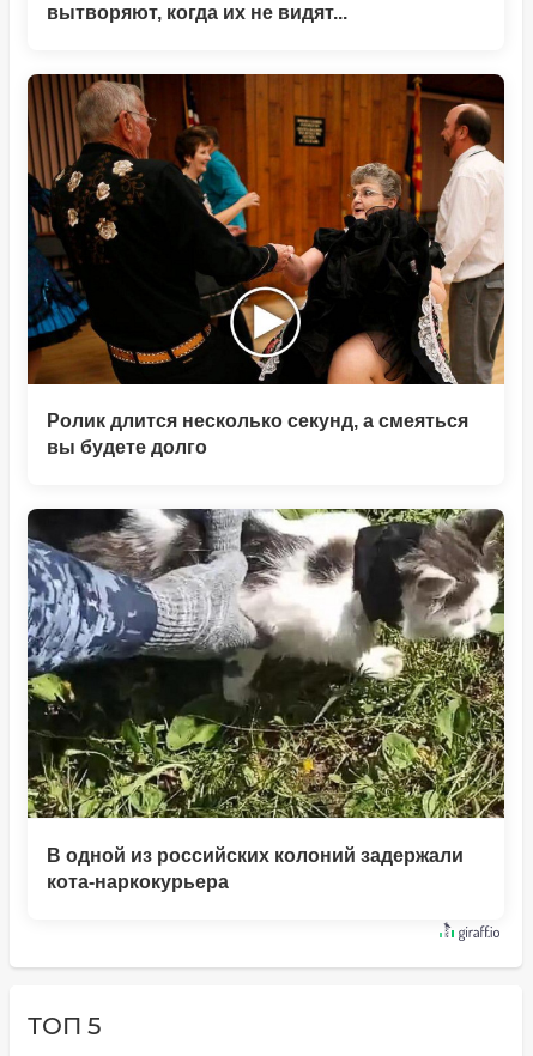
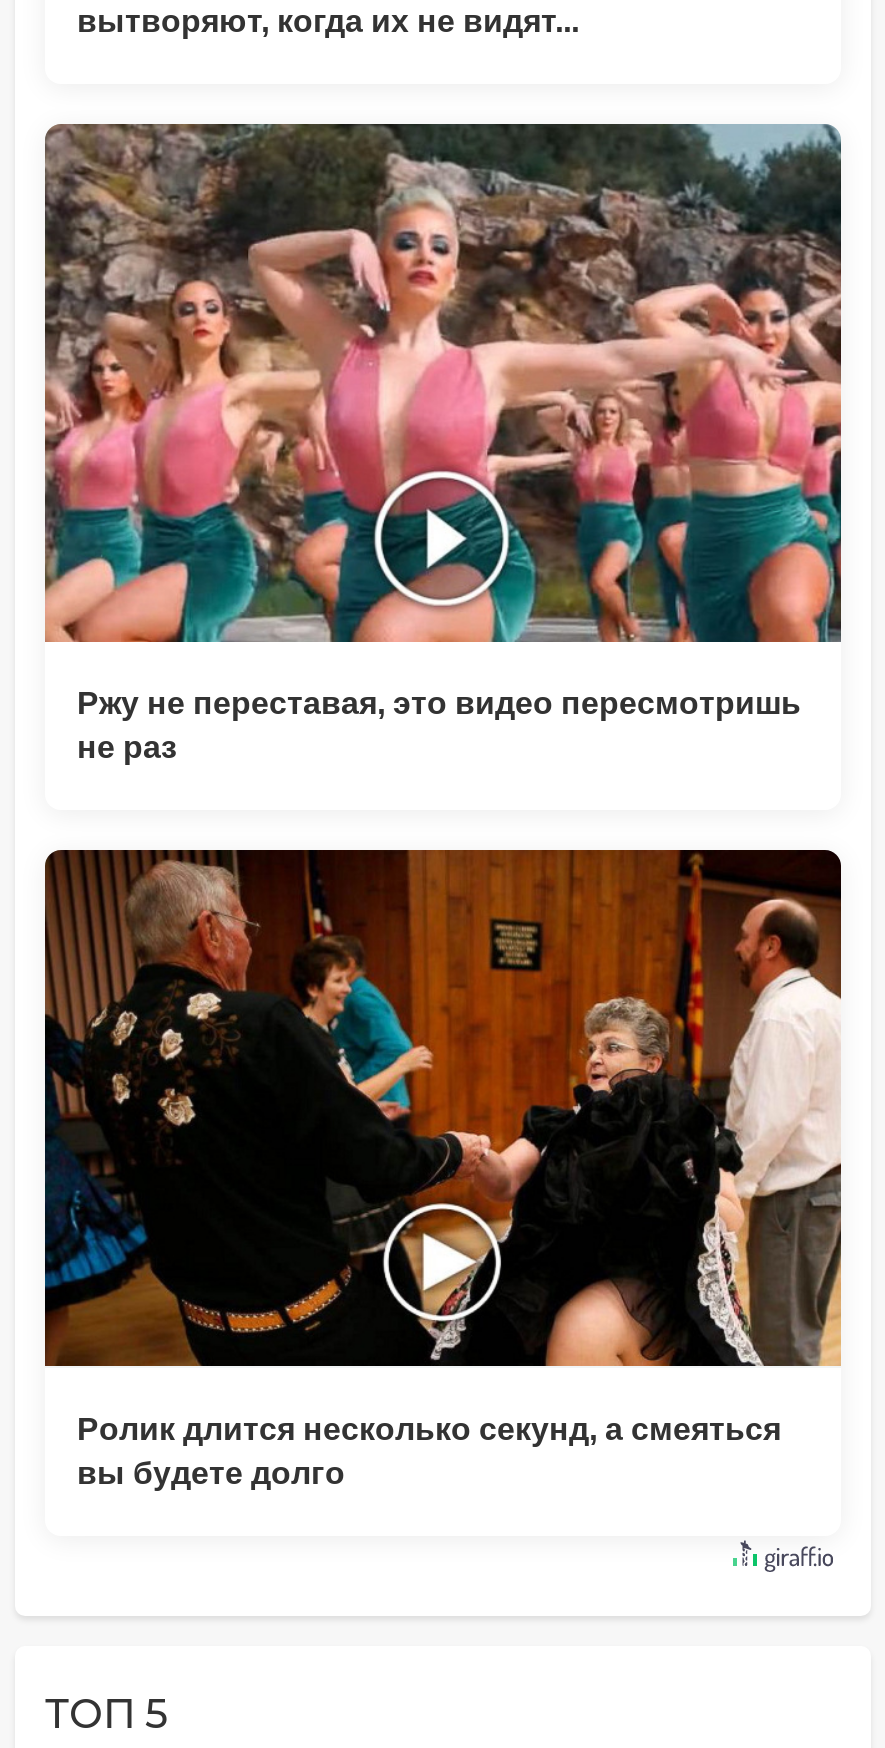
none -> [43,122,843,764] [image] | Ржу не переставая, это видео пересмотришь | не раз
moved [26,72,507,457] -> [43,846,845,1489]: [image] | Ролик длится несколько секунд, а смеяться | вы будете долго
[26,508,505,891] [image] | В одной из российских колоний задержали | кота-наркокурьера -> none

